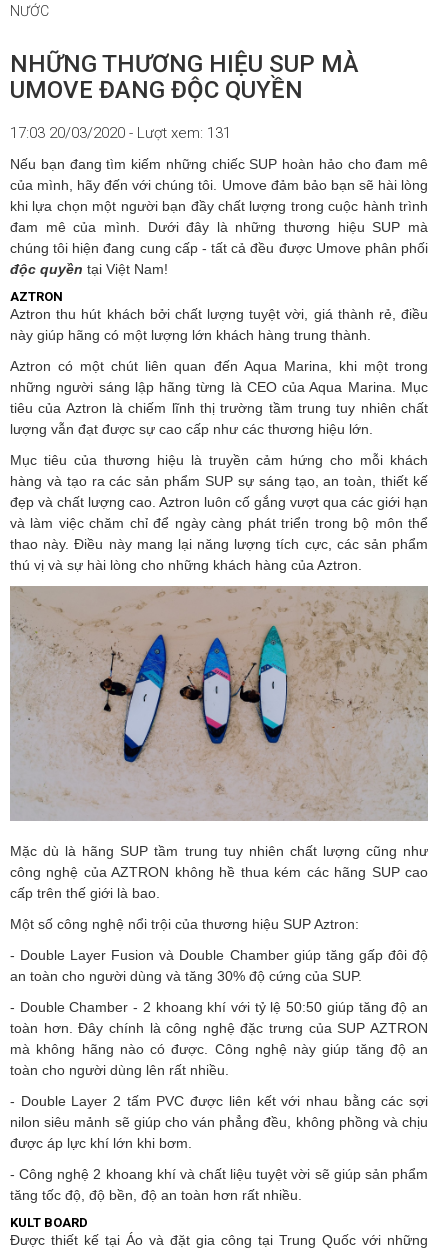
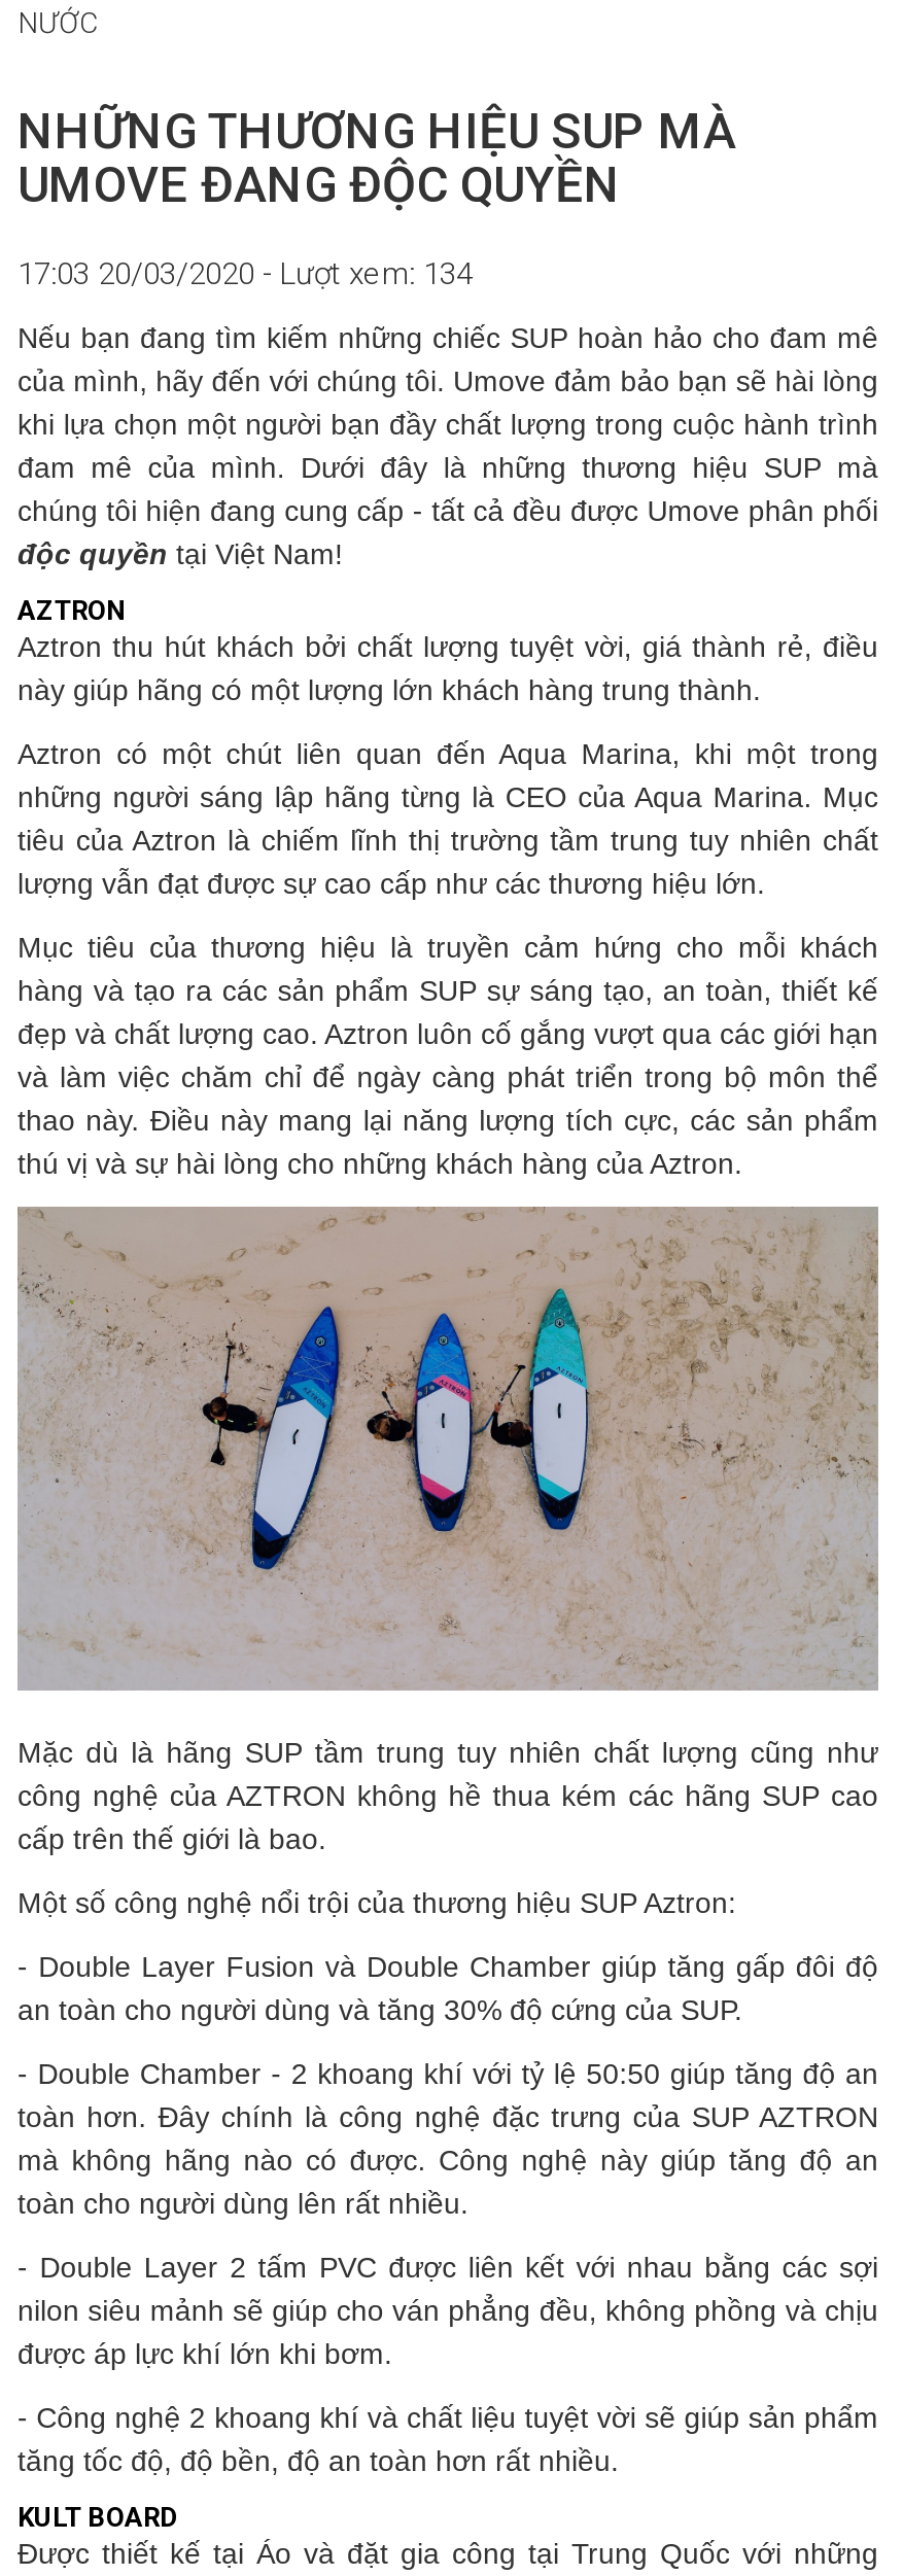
[10,124,231,142] 17:03 20/03/2020 - Lượt xem: 131 -> [18,255,473,292] 17:03 20/03/2020 - Lượt xem: 134

